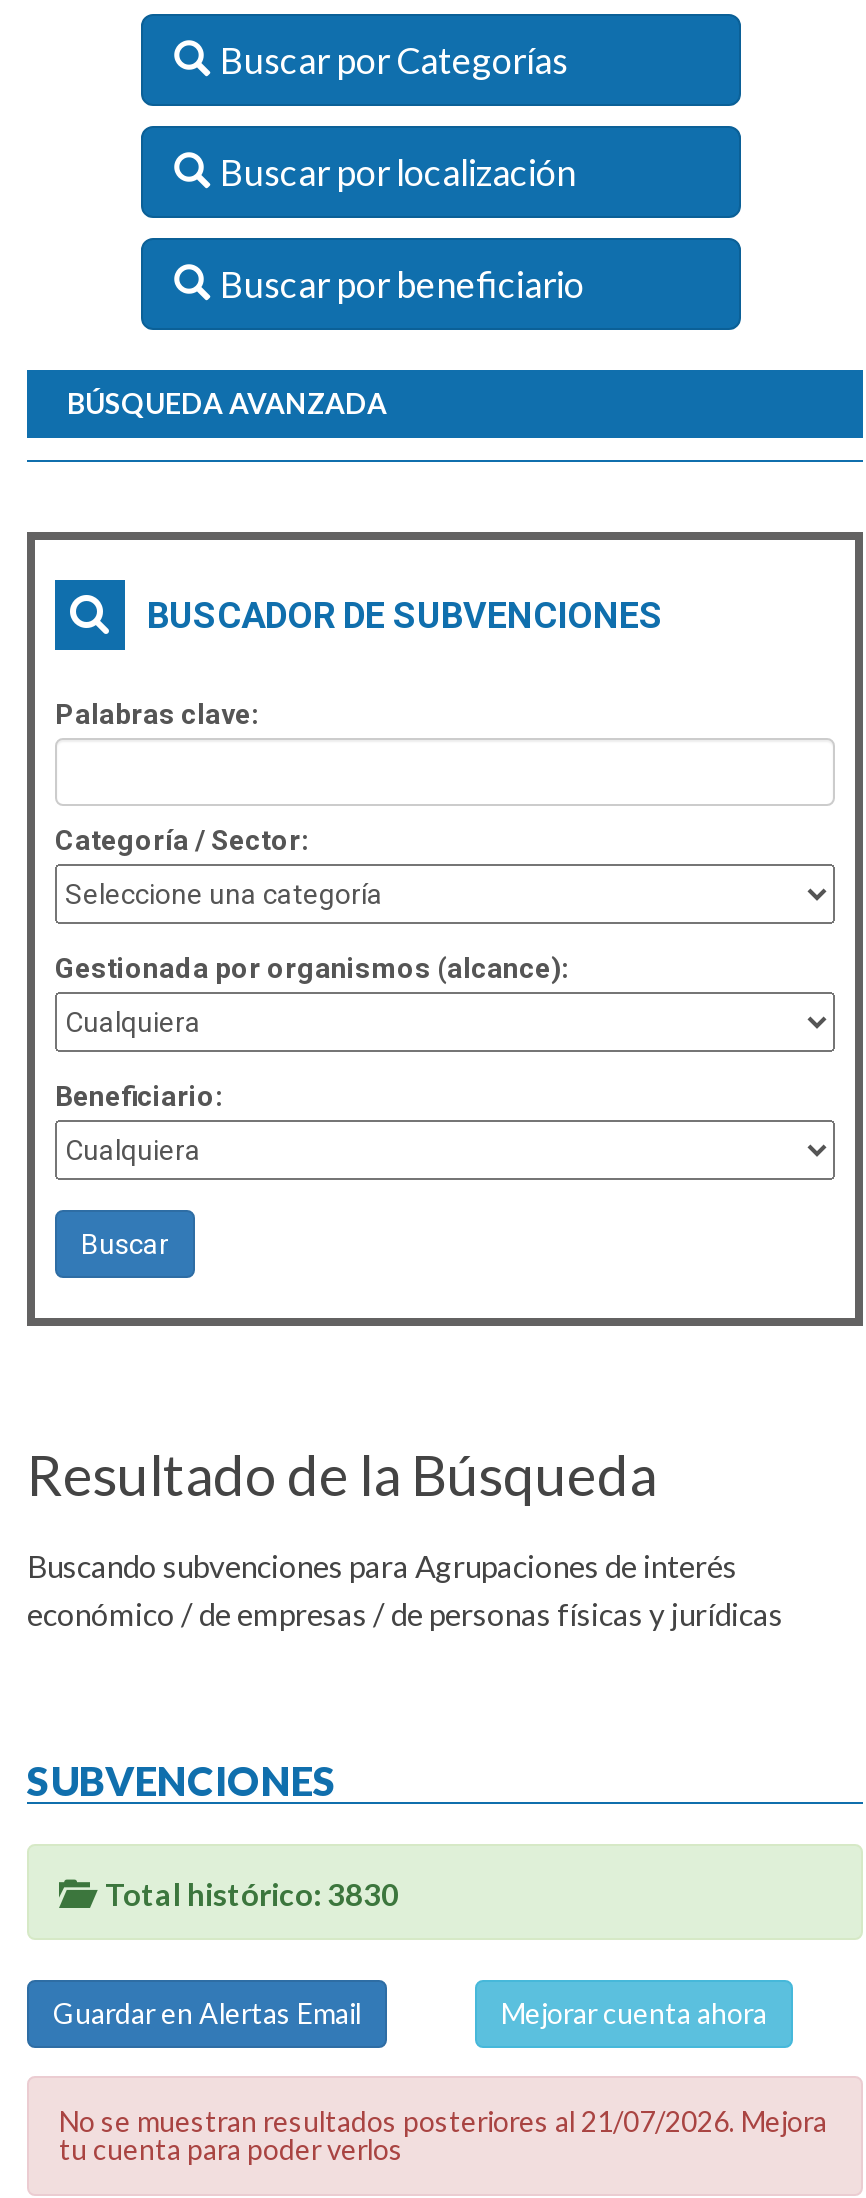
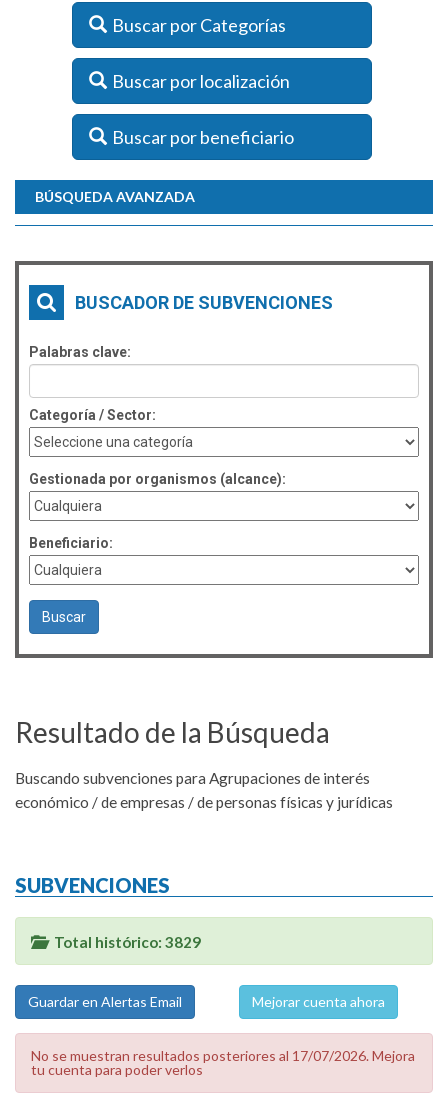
[99,1875,399,1911] Total histórico: 3830 -> [51,932,201,950] Total histórico: 3829
[59,2103,827,2137] No se muestran resultados posteriores al 21/07/2026. Mejora -> [31,1046,415,1063] No se muestran resultados posteriores al 17/07/2026. Mejora

